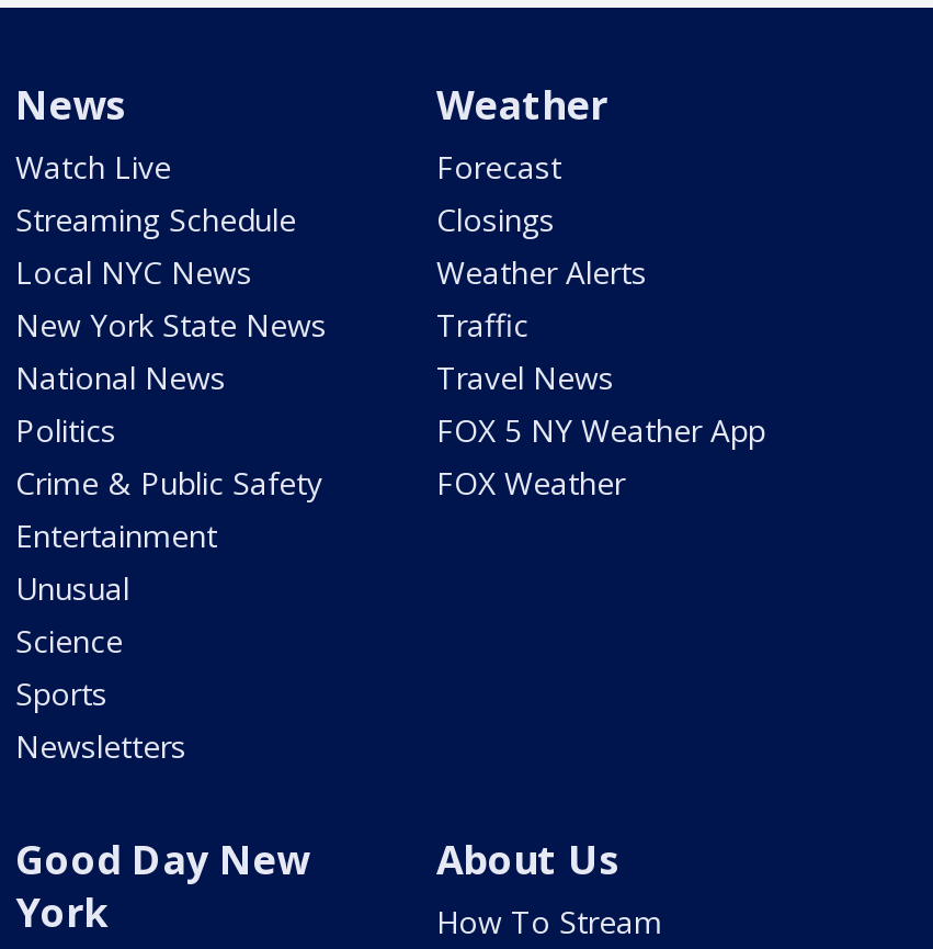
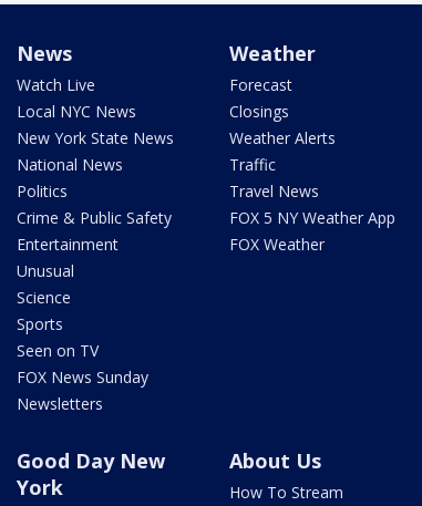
[15,199,296,240] Streaming Schedule -> none
moved [15,251,327,714] -> [17,101,174,334]: Local NYC News | New York State News | National News | ... | Science | Sports
none -> [17,340,148,388] Seen on TV | FOX News Sunday

